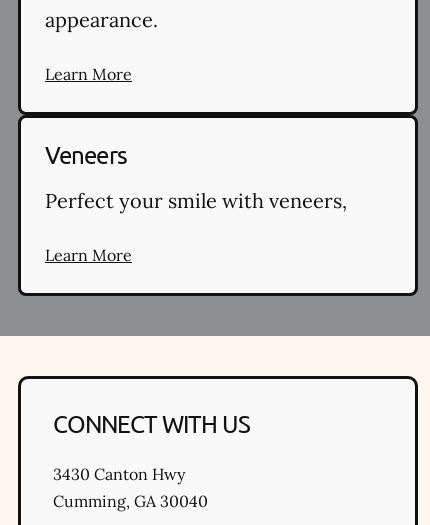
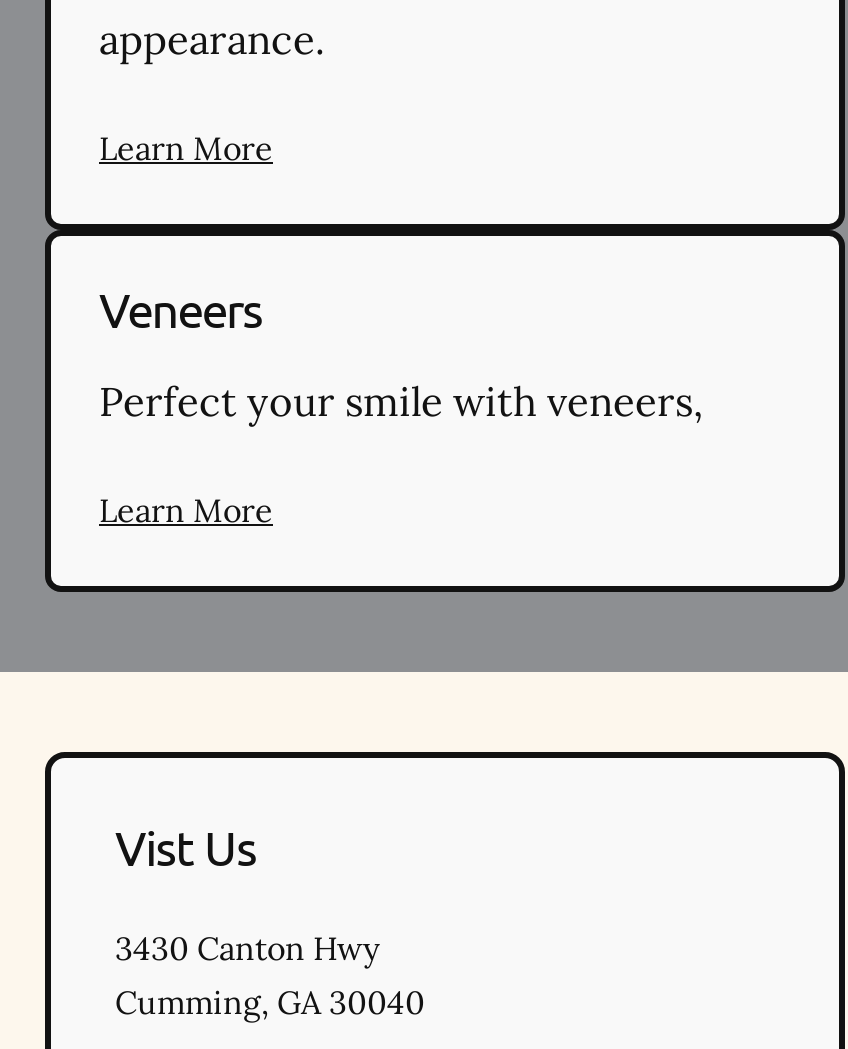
[53,408,250,437] CONNECT WITH US -> [115,817,256,875] Vist Us

